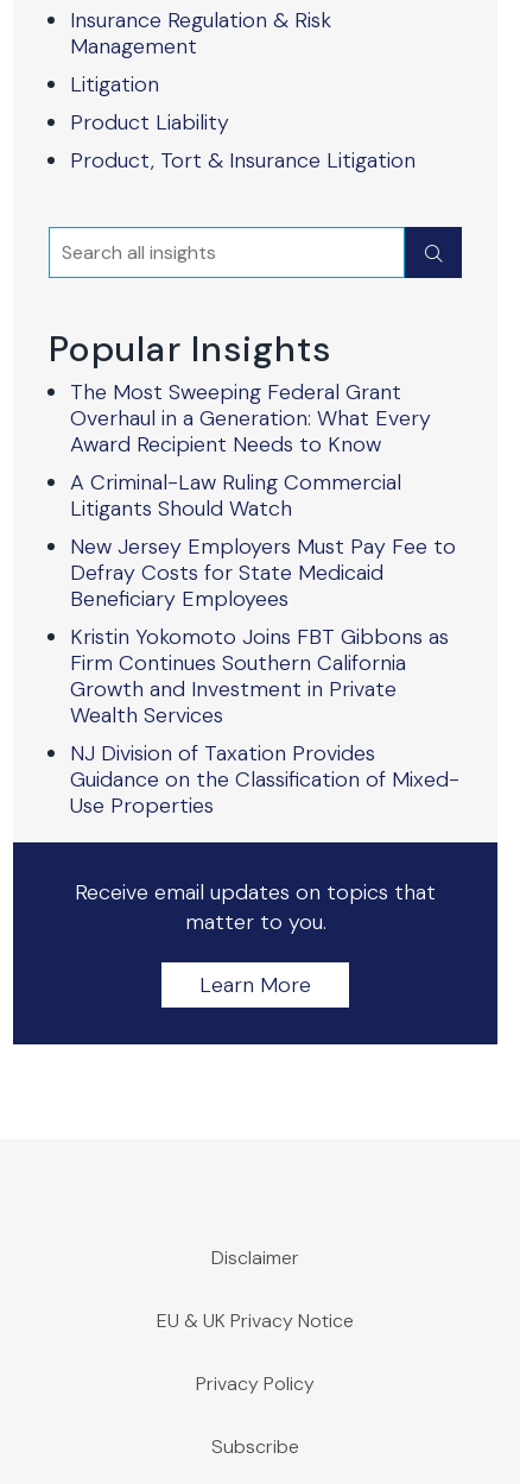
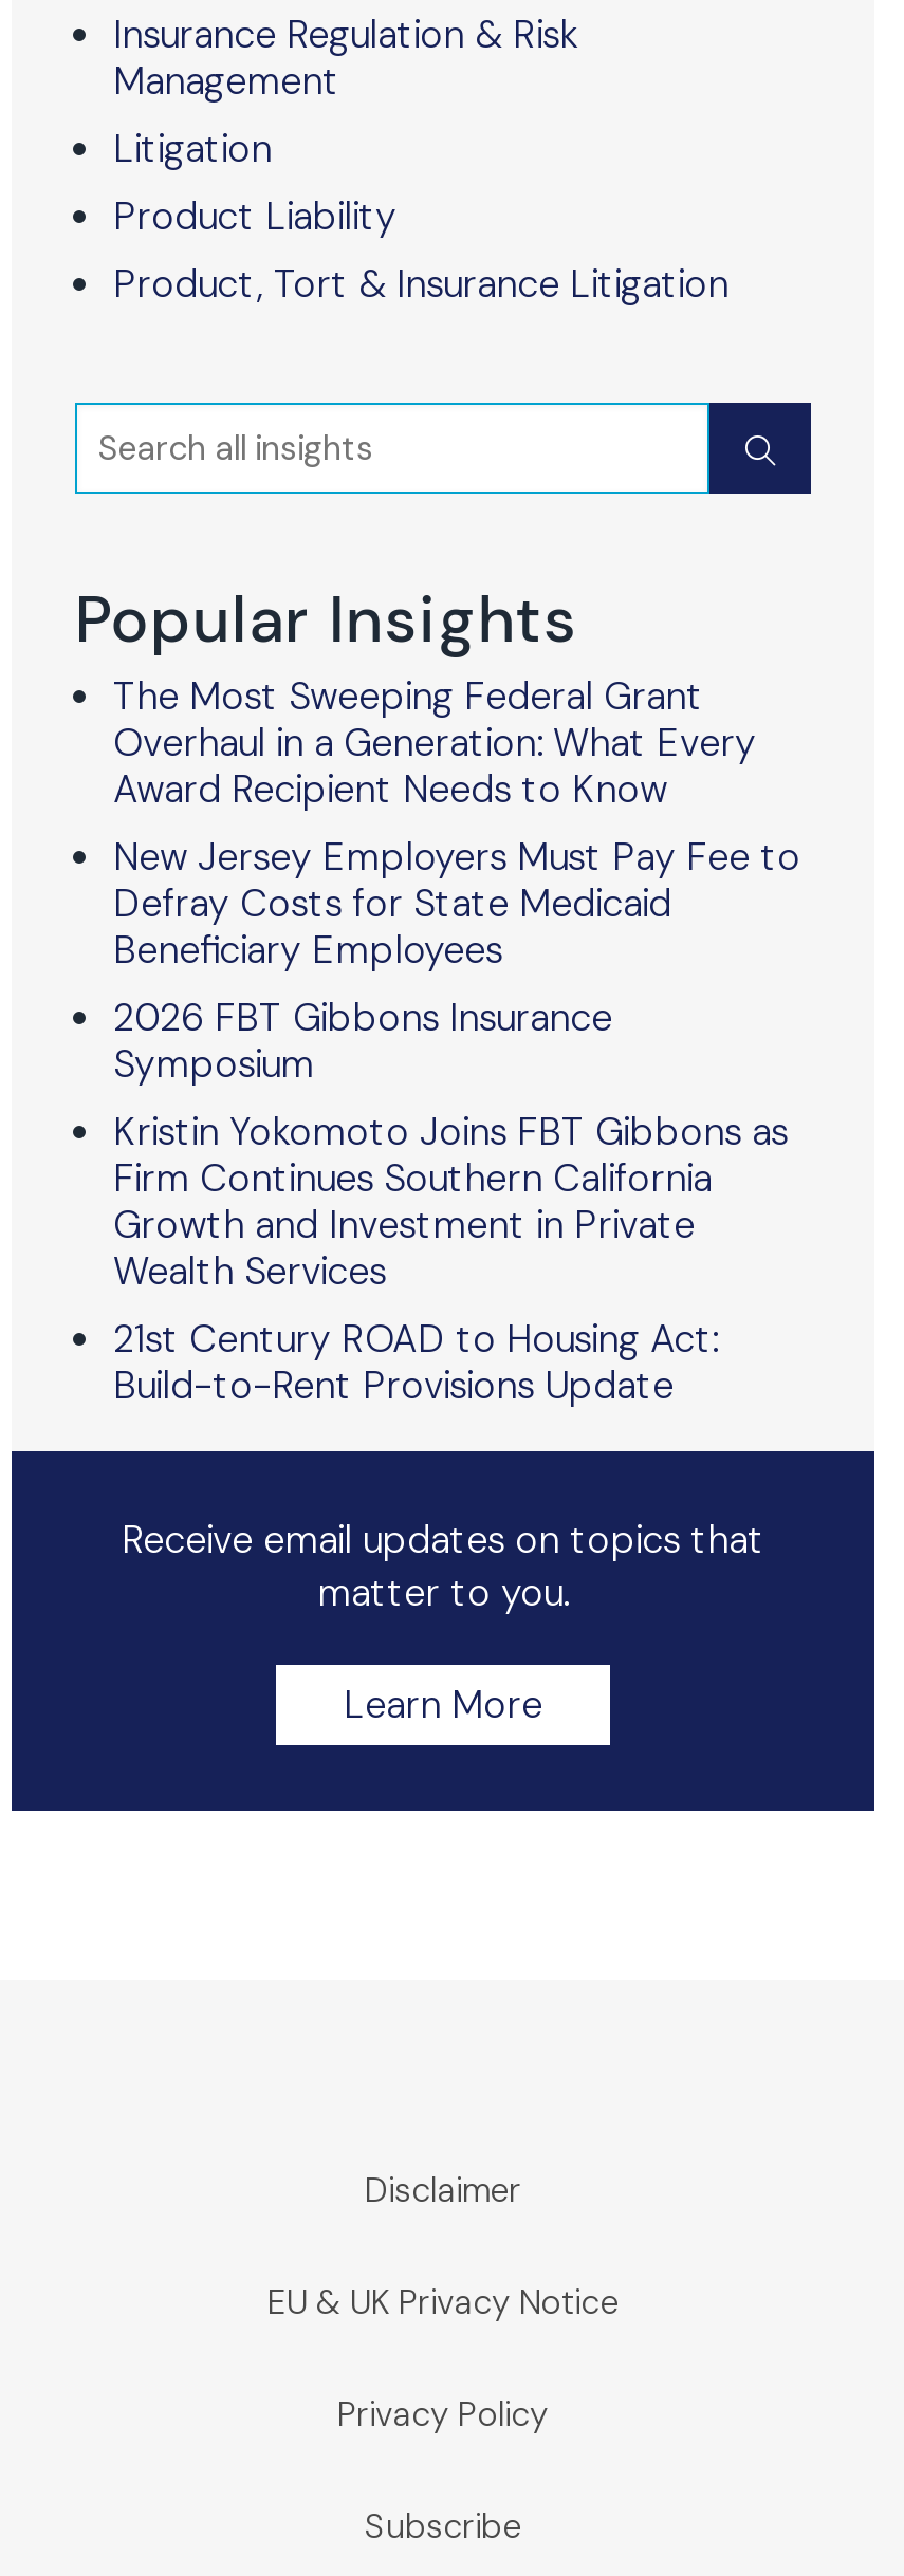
[70,468,401,523] A Criminal-Law Ruling Commercial | Litigants Should Watch -> none
moved [70,532,456,613] -> [113,832,800,976]: New Jersey Employers Must Pay Fee to | Defray Costs for State Medicaid | Beneficiary Employees
none -> [113,993,612,1090] 2026 FBT Gibbons Insurance | Symposium
[70,739,459,820] NJ Division of Taxation Provides | Guidance on the Classification of Mixed- | Use Properties -> [113,1314,718,1411] 21st Century ROAD to Housing Act: | Build-to-Rent Provisions Update

